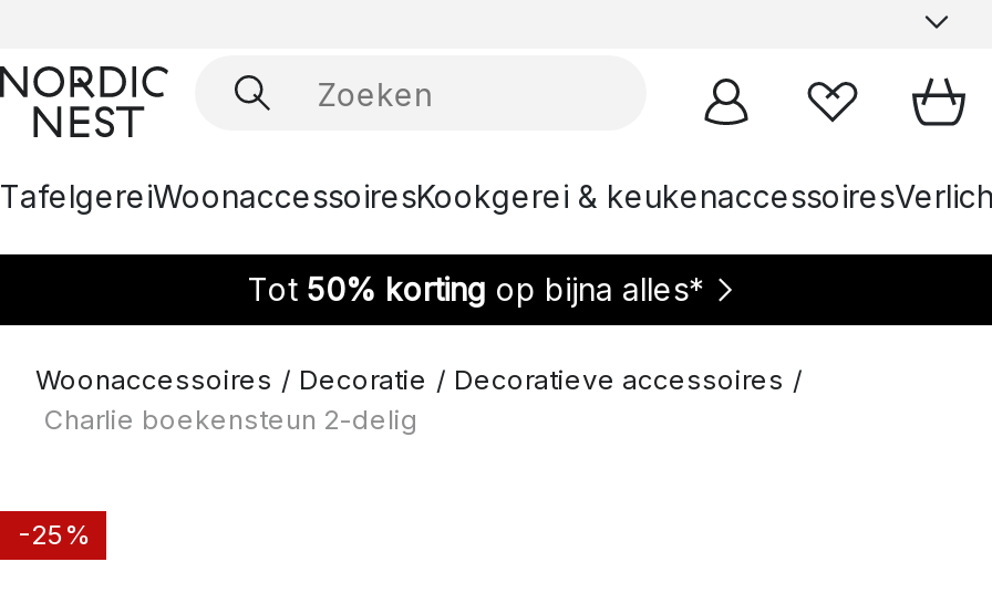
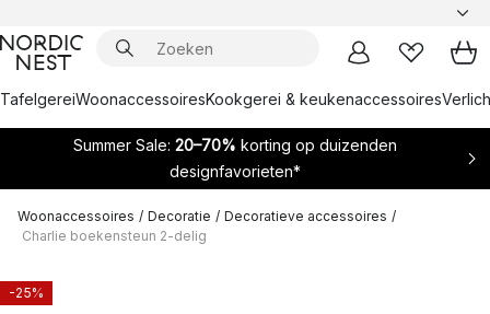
[248,270,704,308] Tot 50% korting op bijna alles* -> [73,136,397,181] Summer Sale: 20–70% korting op duizenden | designfavorieten*

